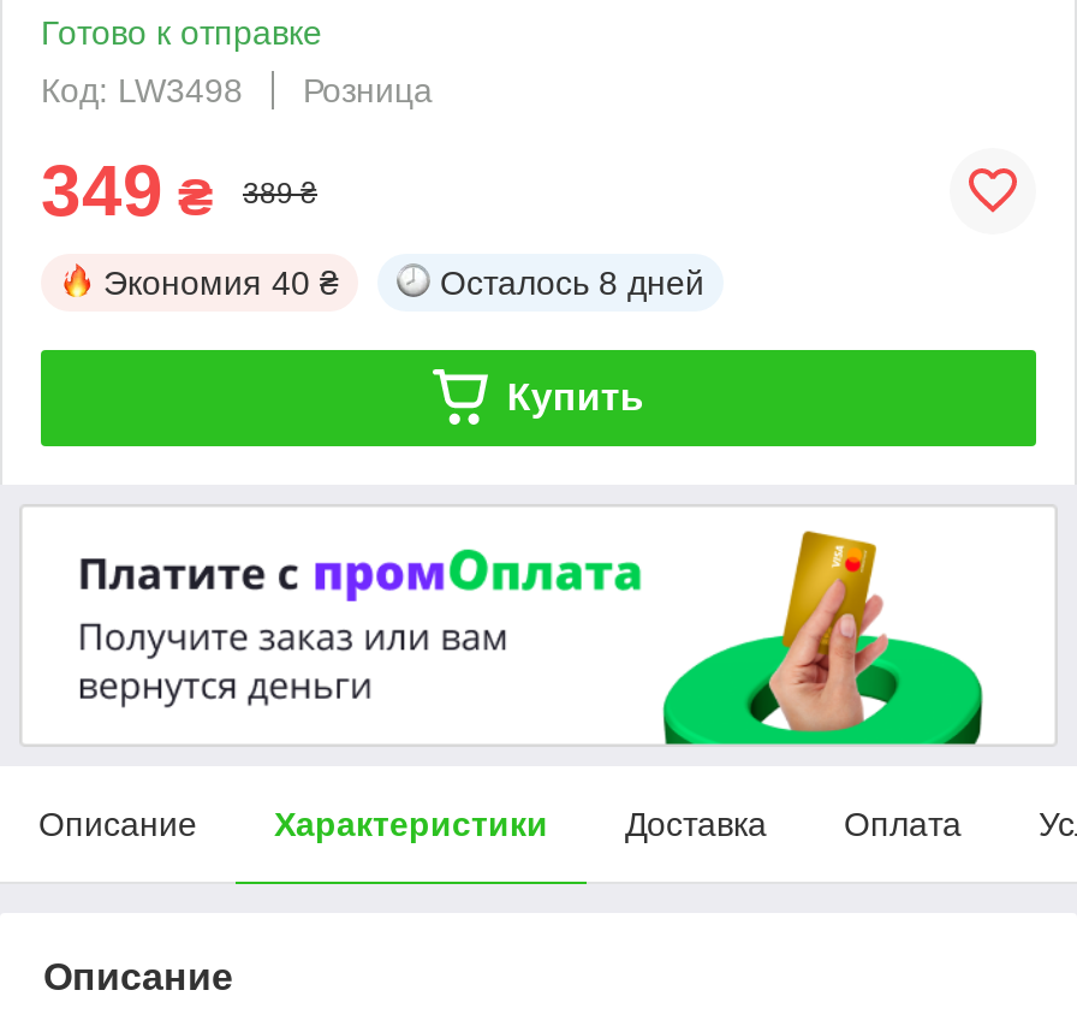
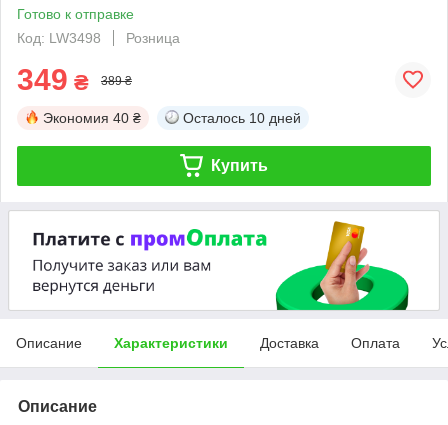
[440,263,704,301] Осталось 8 дней -> [183,110,301,126] Осталось 10 дней

